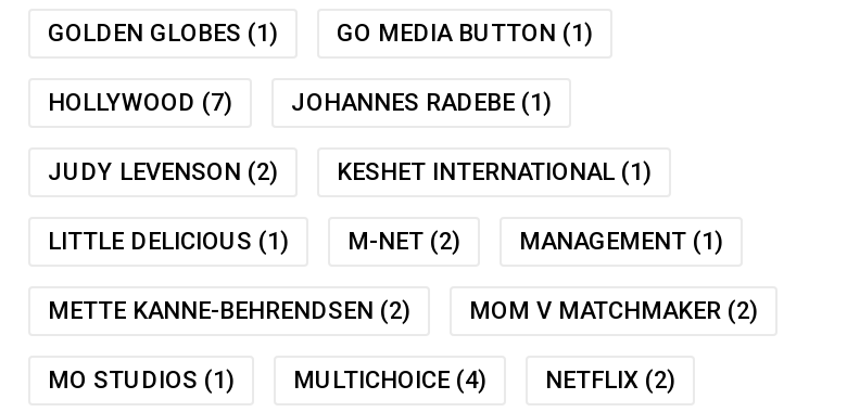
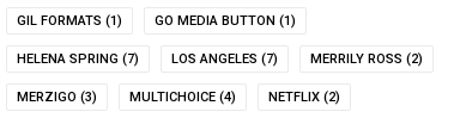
[48,20,278,48] GOLDEN GLOBES (1) -> [17,13,122,29] GIL FORMATS (1)
[48,89,758,395] HOLLYWOOD (7) | JOHANNES RADEBE (1) | JUDY LEVENSON (2) | KESHET INTERNATIONAL (1) | LITTLE DELICIOUS (1) | M-NET (2) | MANAGEMENT (1) | METTE KANNE-BEHRENDSEN (2) | MOM V MATCHMAKER (2) | MO STUDIOS (1) -> [17,51,423,105] HELENA SPRING (7) | LOS ANGELES (7) | MERRILY ROSS (2) | MERZIGO (3)

